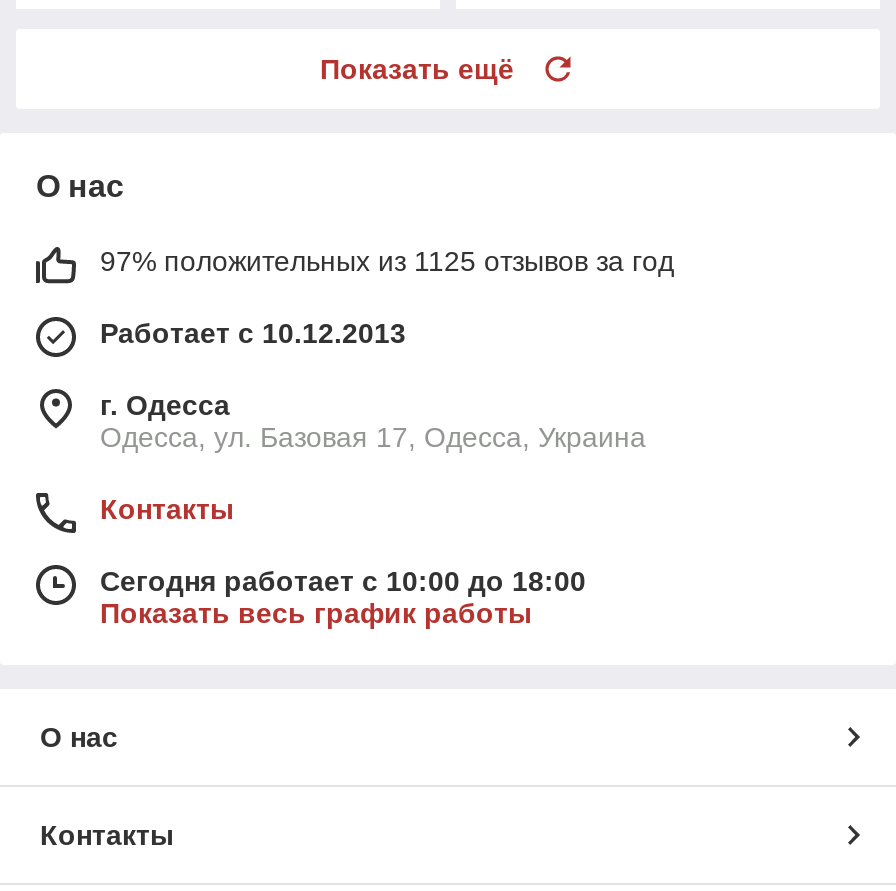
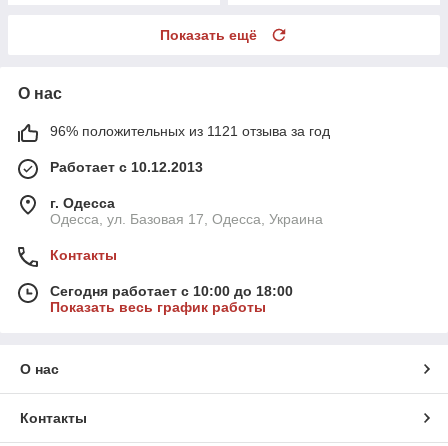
[100,245,674,277] 97% положительных из 1125 отзывов за год -> [50,123,330,139] 96% положительных из 1121 отзыва за год

